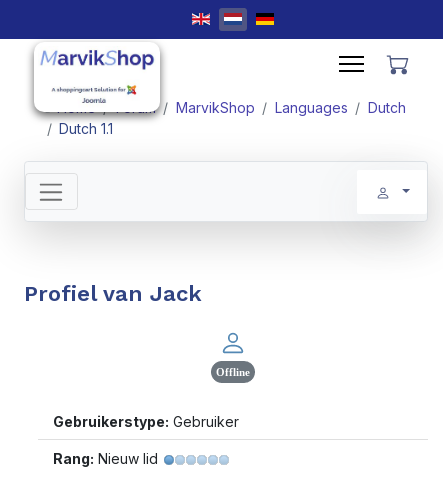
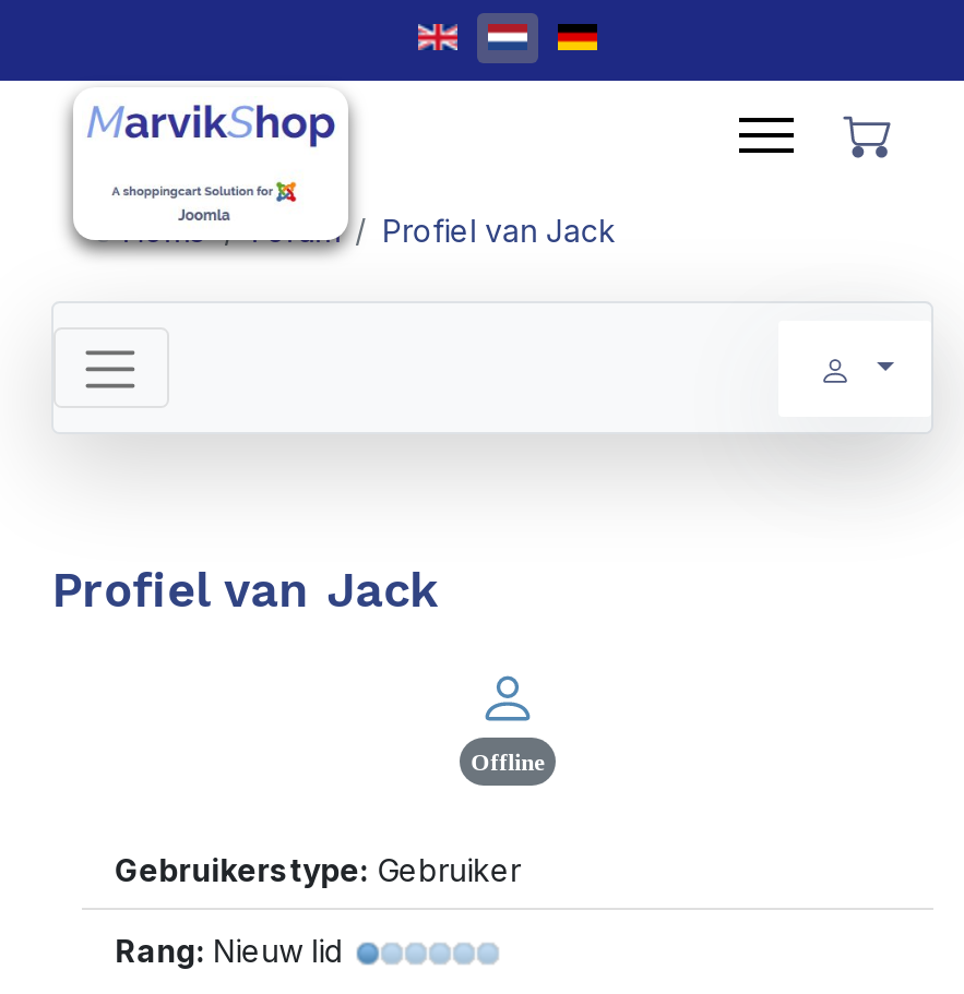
[59,98,406,136] MarvikShop | Languages | Dutch | Dutch 1.1 -> [382,211,616,248] Profiel van Jack

